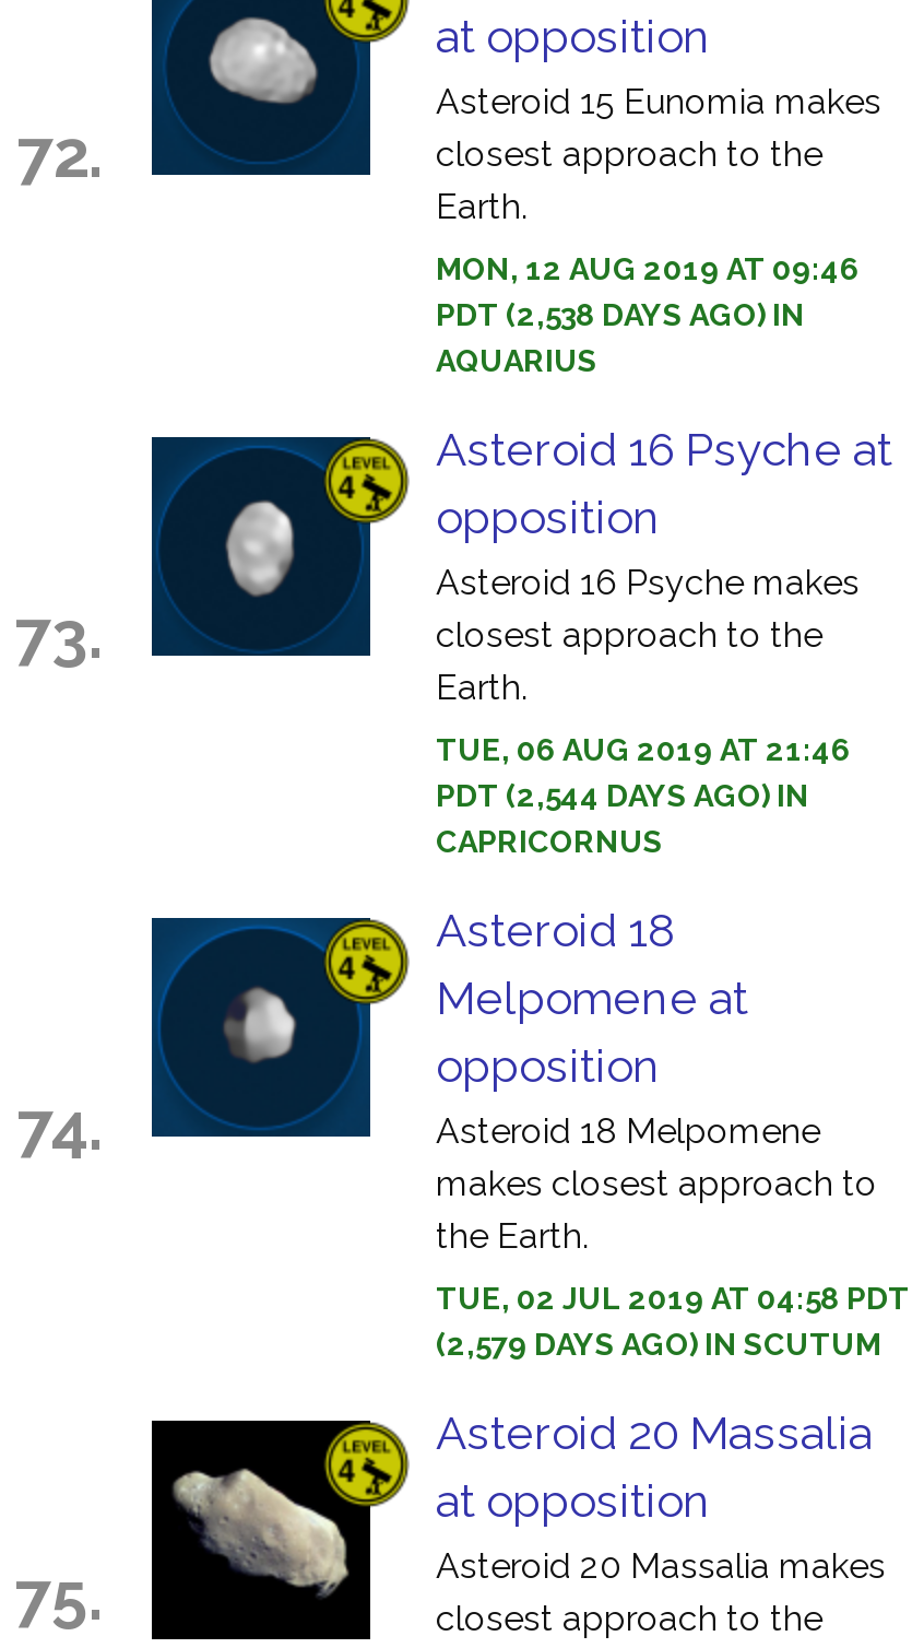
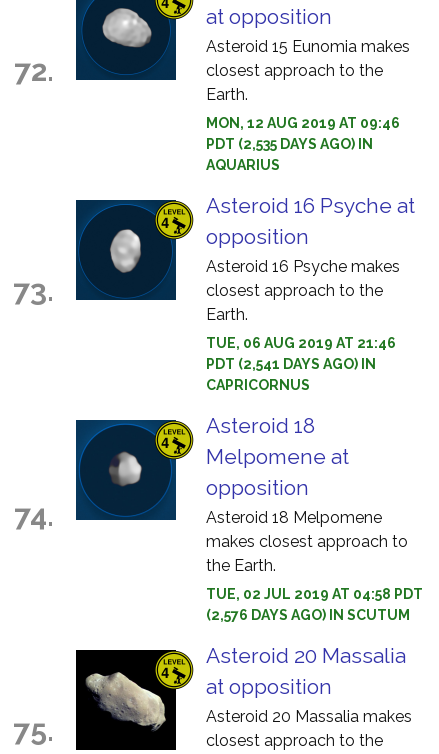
[436,297,805,332] PDT (2,538 DAYS AGO) IN -> [206,136,373,152] PDT (2,535 DAYS AGO) IN
[436,778,809,813] PDT (2,544 DAYS AGO) IN -> [206,356,376,372] PDT (2,541 DAYS AGO) IN
[436,1327,881,1362] (2,579 DAYS AGO) IN SCUTUM -> [206,607,410,623] (2,576 DAYS AGO) IN SCUTUM

